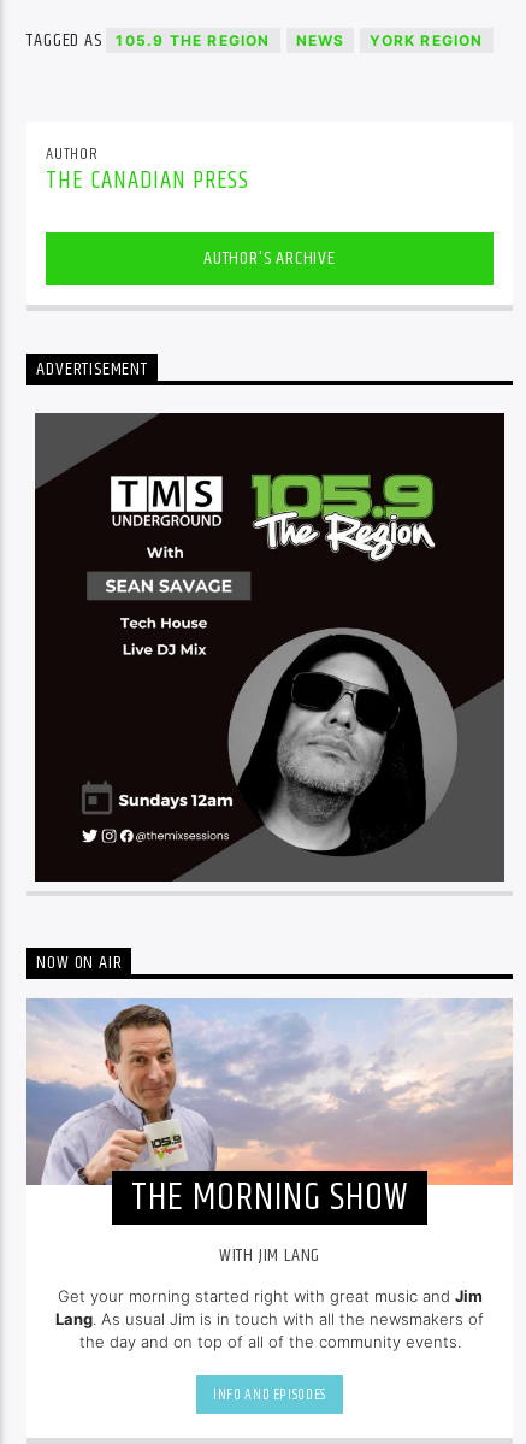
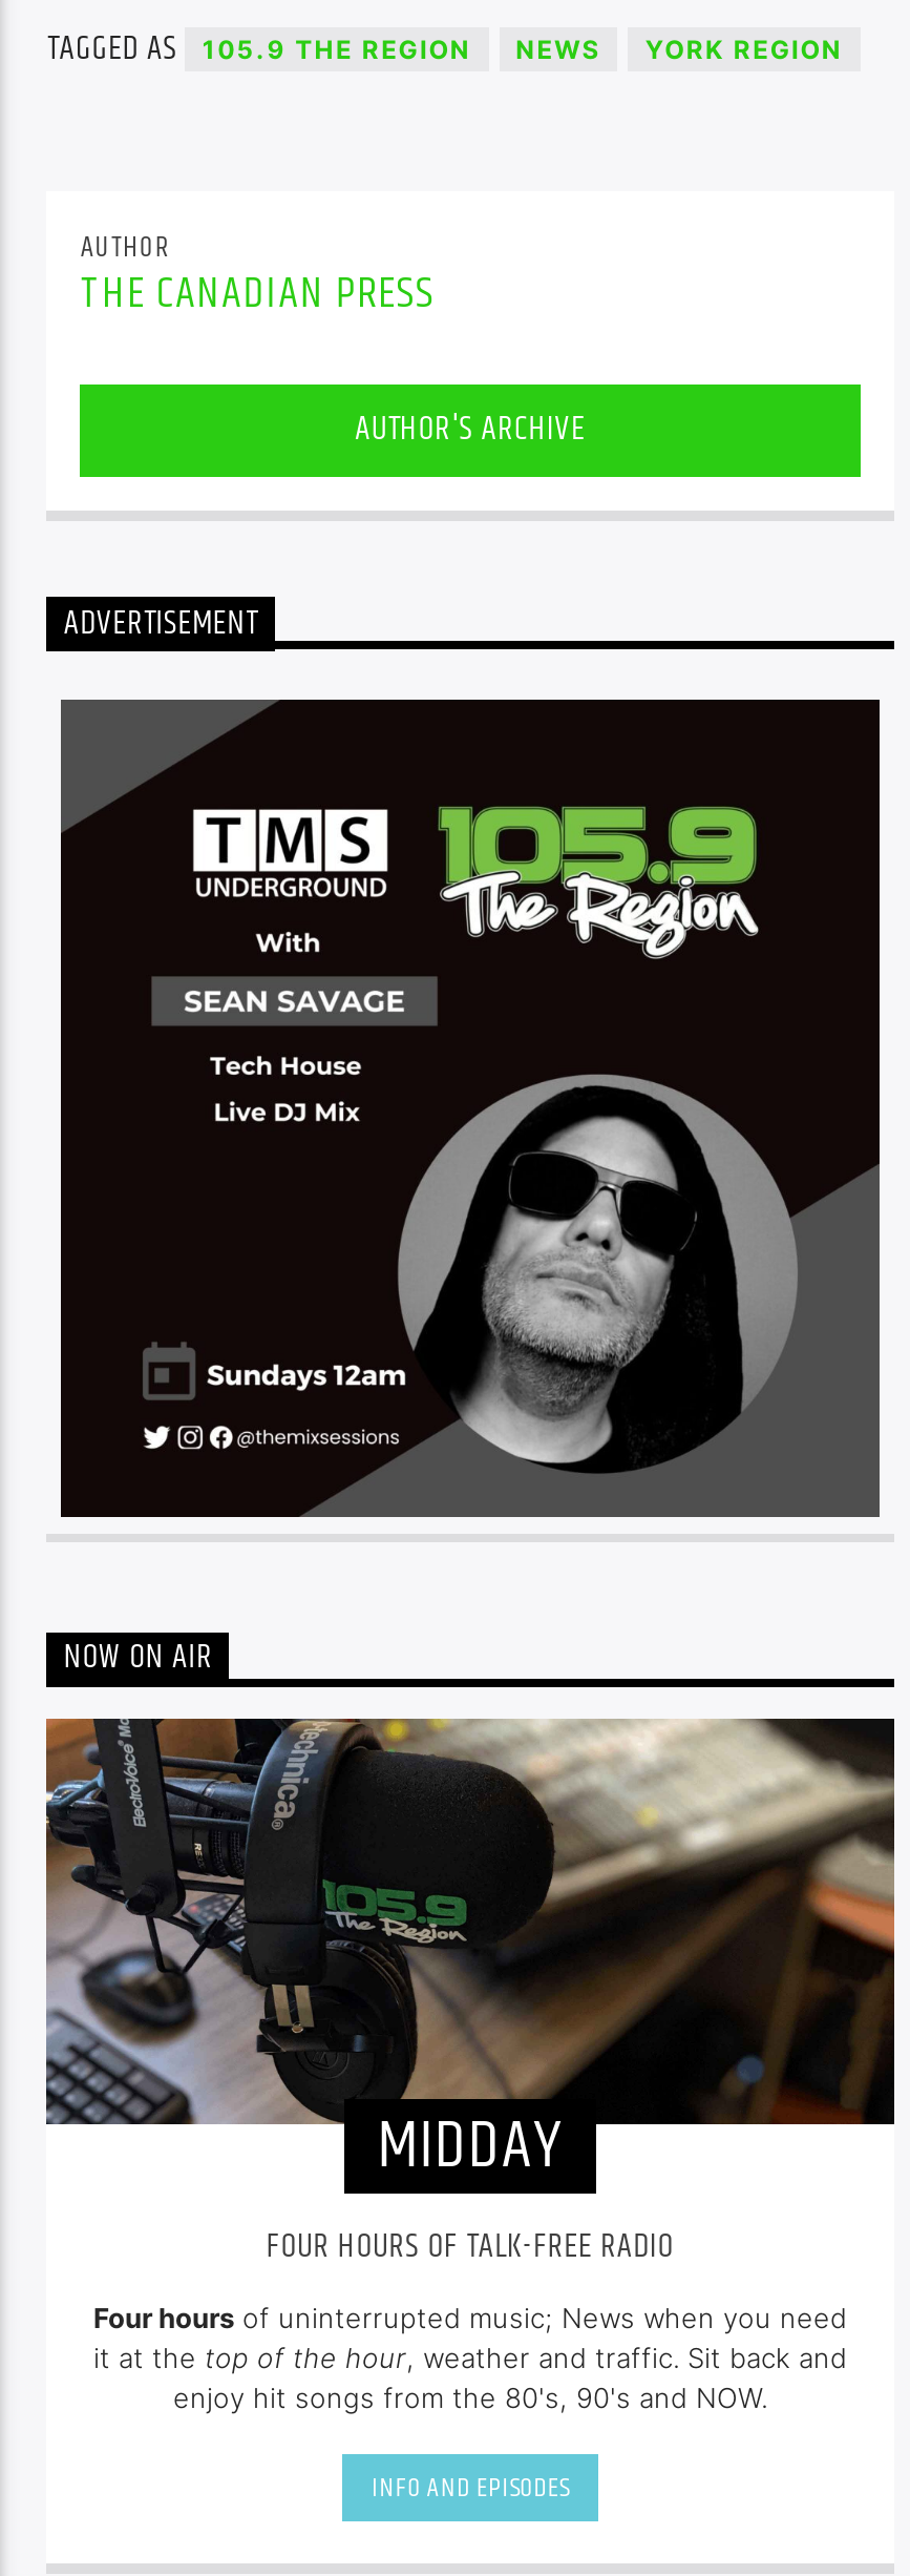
[26,997,513,1271] [image] | THE MORNING SHOW | WITH JIM LANG -> [44,1717,896,2274] [image] | MIDDAY | FOUR HOURS OF TALK-FREE RADIO
[55,1286,484,1351] Get your morning started right with great music and Jim | Lang. As usual Jim is in touch with all the newsmakers of | the day and on top of all of the community events. -> [93,2301,847,2414] Four hours of uninterrupted music; News when you need | it at the top of the hour, weather and traffic. Sit back and | enjoy hit songs from the 80's, 90's and NOW.

